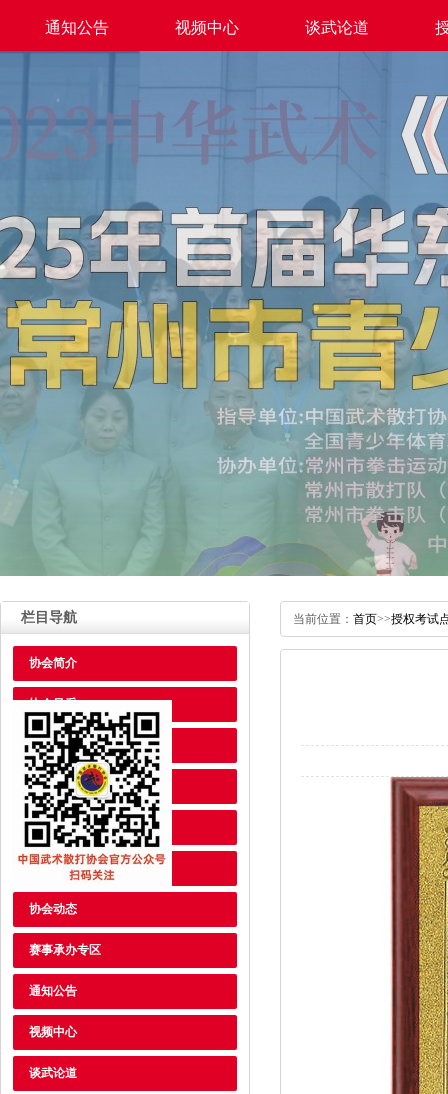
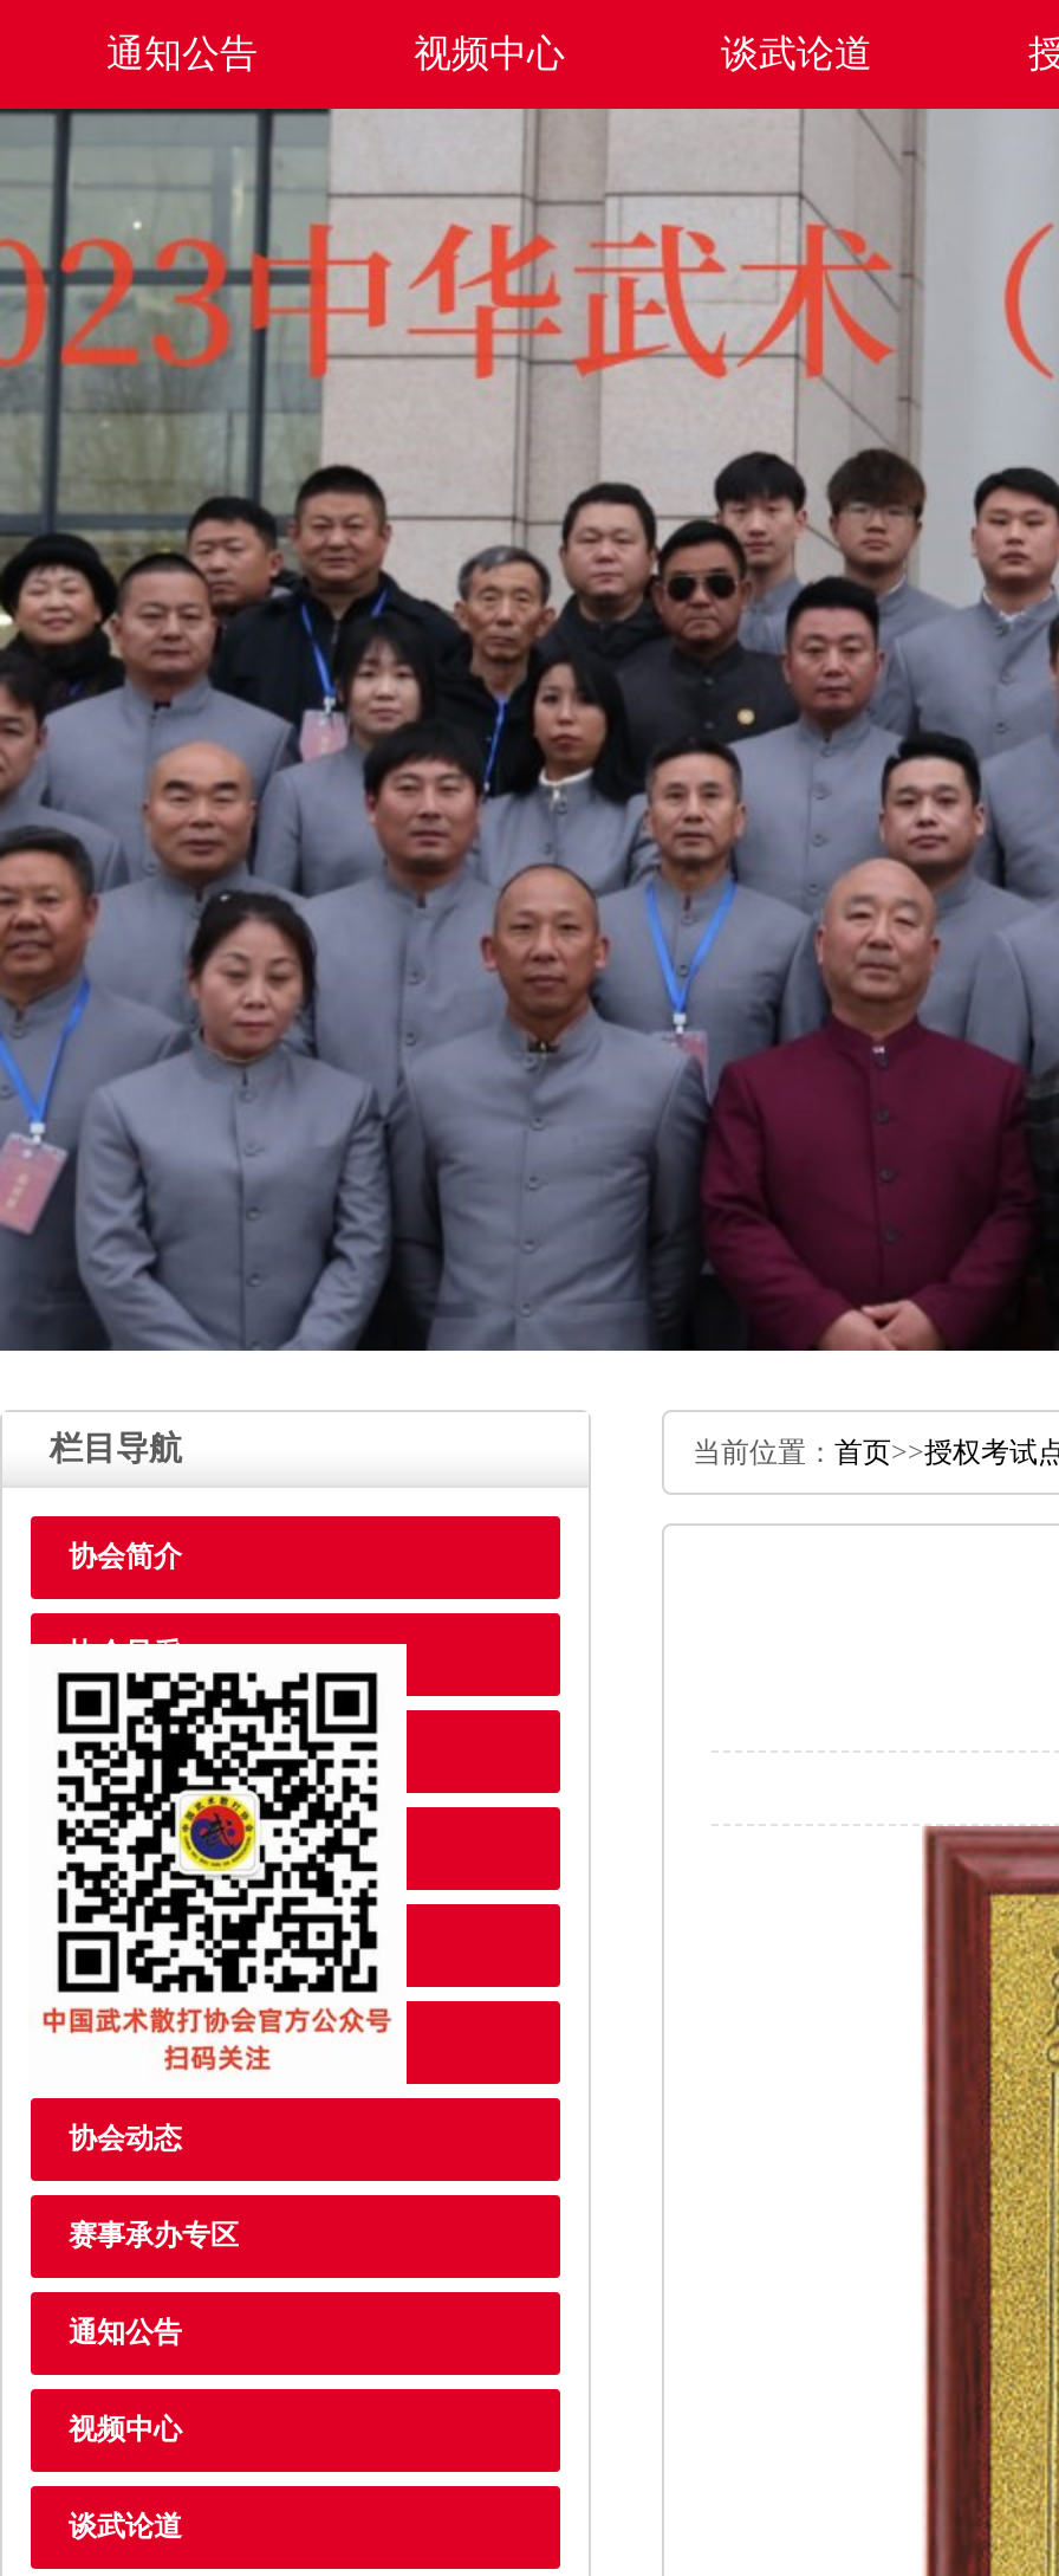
[3,50,445,577] [image] -> [7,106,1052,1353] [image]

